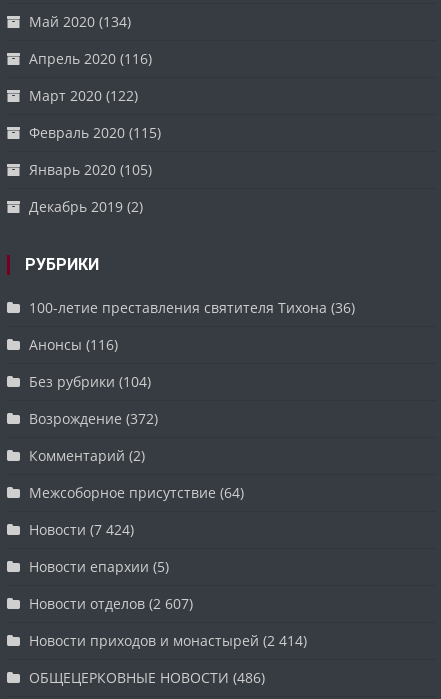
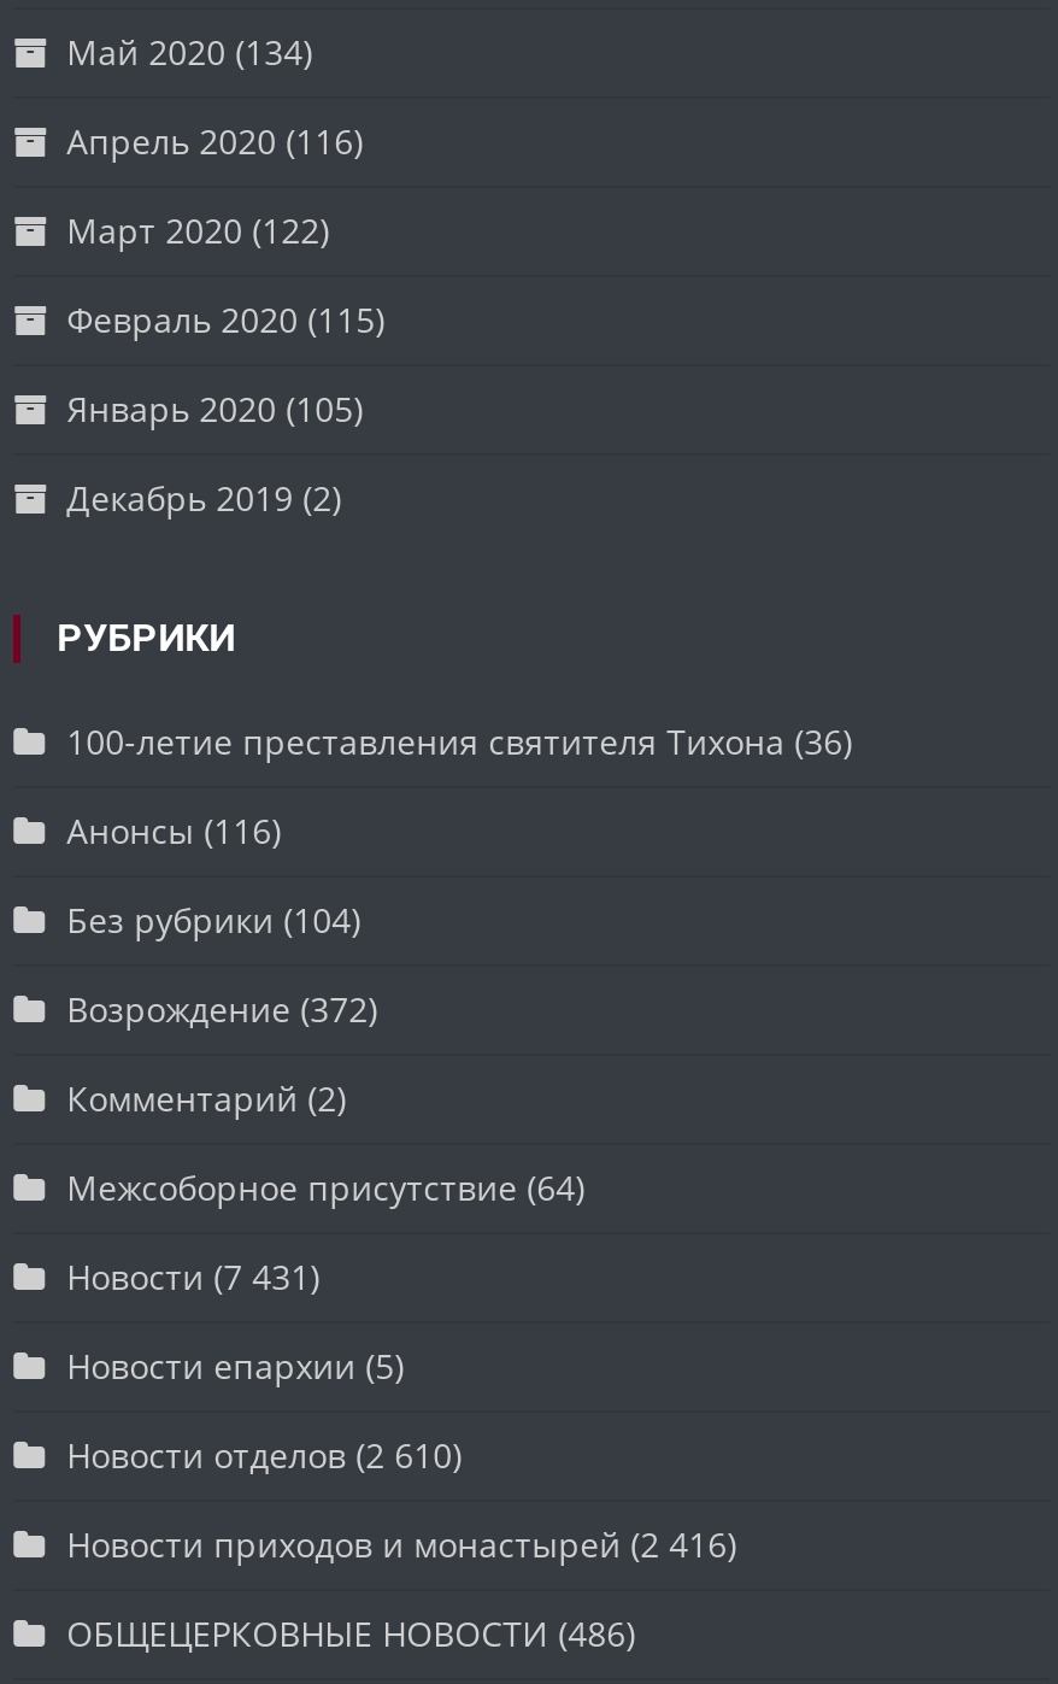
[29,520,134,539] Новости (7 424) -> [67,1255,320,1300] Новости (7 431)
[29,594,193,613] Новости отделов (2 607) -> [67,1433,462,1479] Новости отделов (2 610)
[29,631,307,650] Новости приходов и монастырей (2 414) -> [67,1522,737,1568] Новости приходов и монастырей (2 416)

